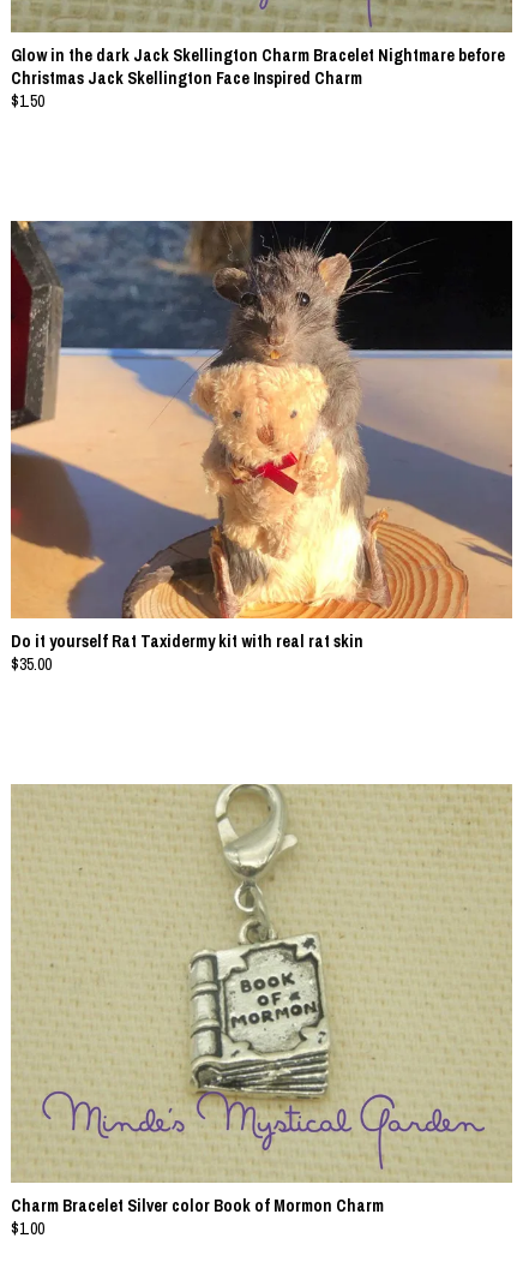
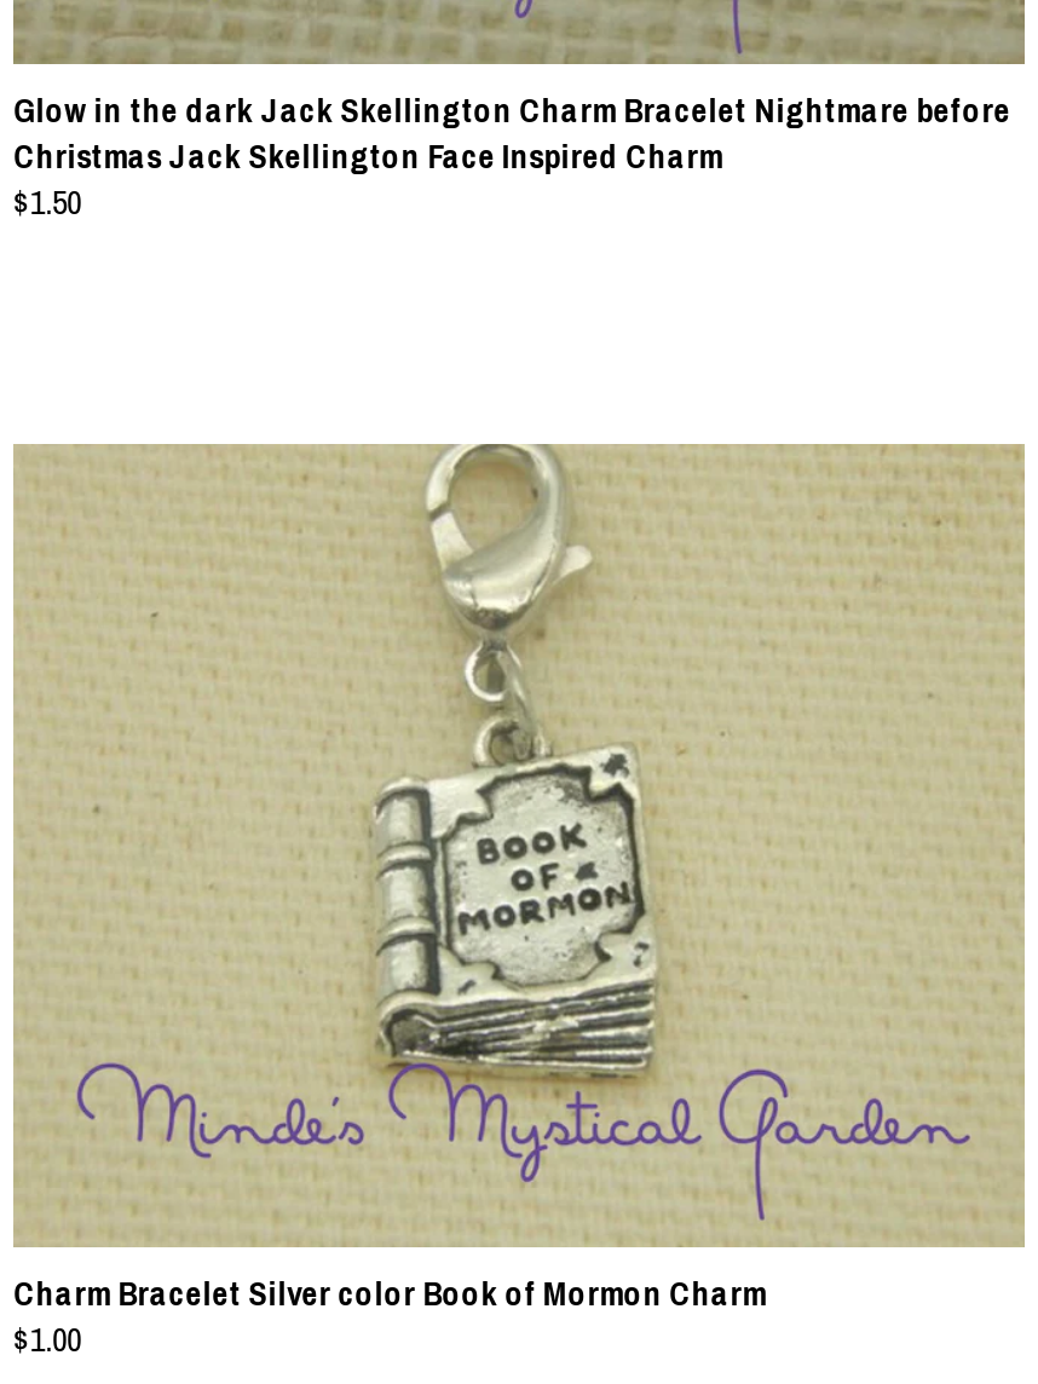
[11,220,513,675] [image] | Do it yourself Rat Taxidermy kit with real rat skin | $35.00 -> none

